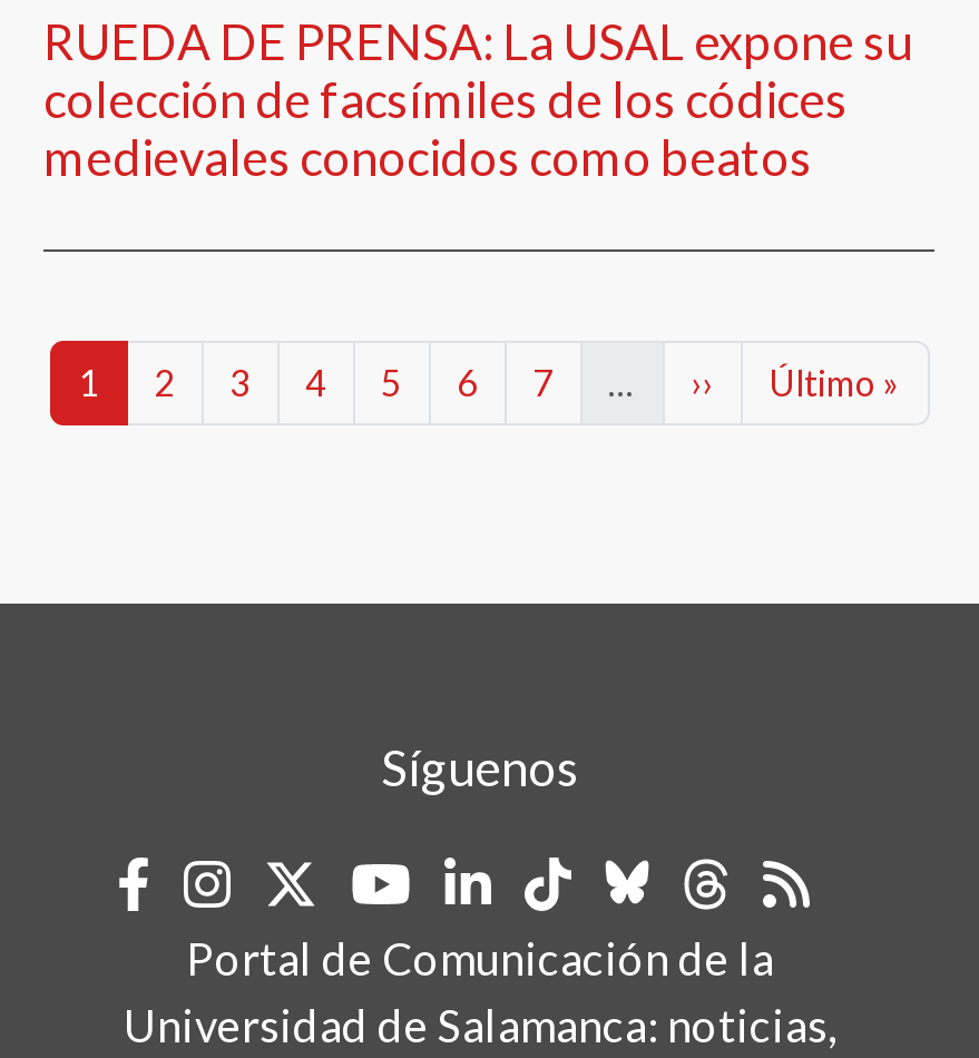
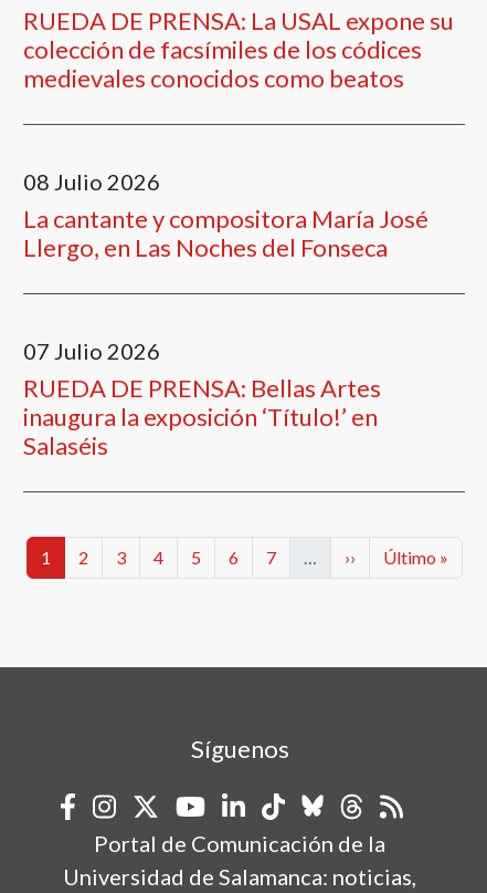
none -> [23,168,428,262] 08 Julio 2026 | La cantante y compositora María José | Llergo, en Las Noches del Fonseca
none -> [23,338,381,460] 07 Julio 2026 | RUEDA DE PRENSA: Bellas Artes | inaugura la exposición ‘Título!’ en | Salaséis

